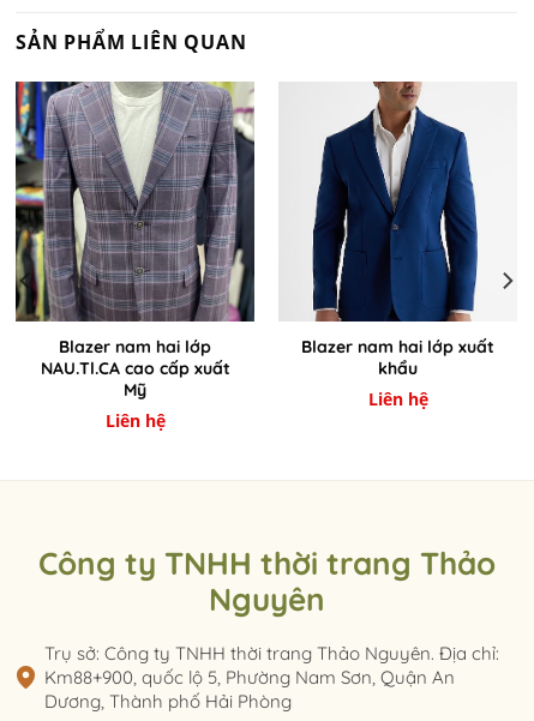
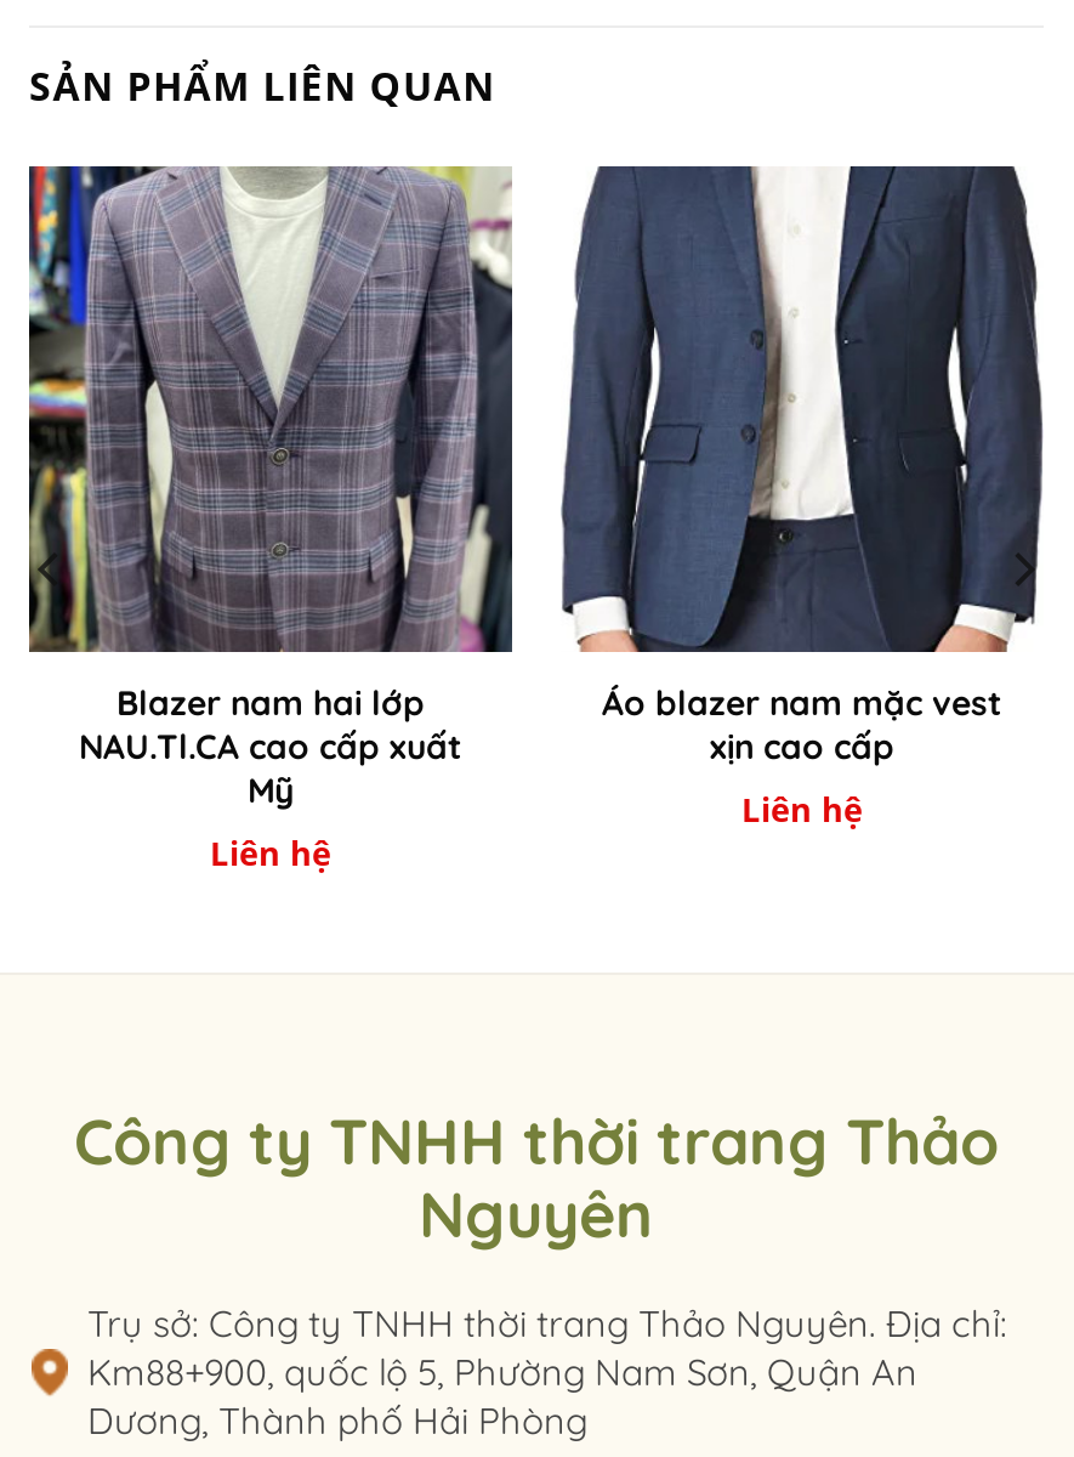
[280,80,516,379] [image] | Blazer nam hai lớp xuất | khẩu -> [561,164,1044,769] [image] | Áo blazer nam mặc vest | xịn cao cấp

